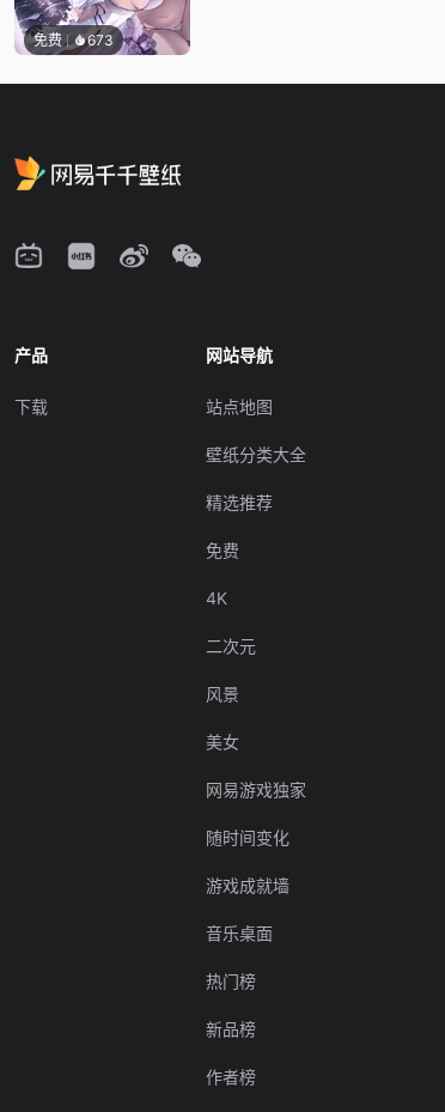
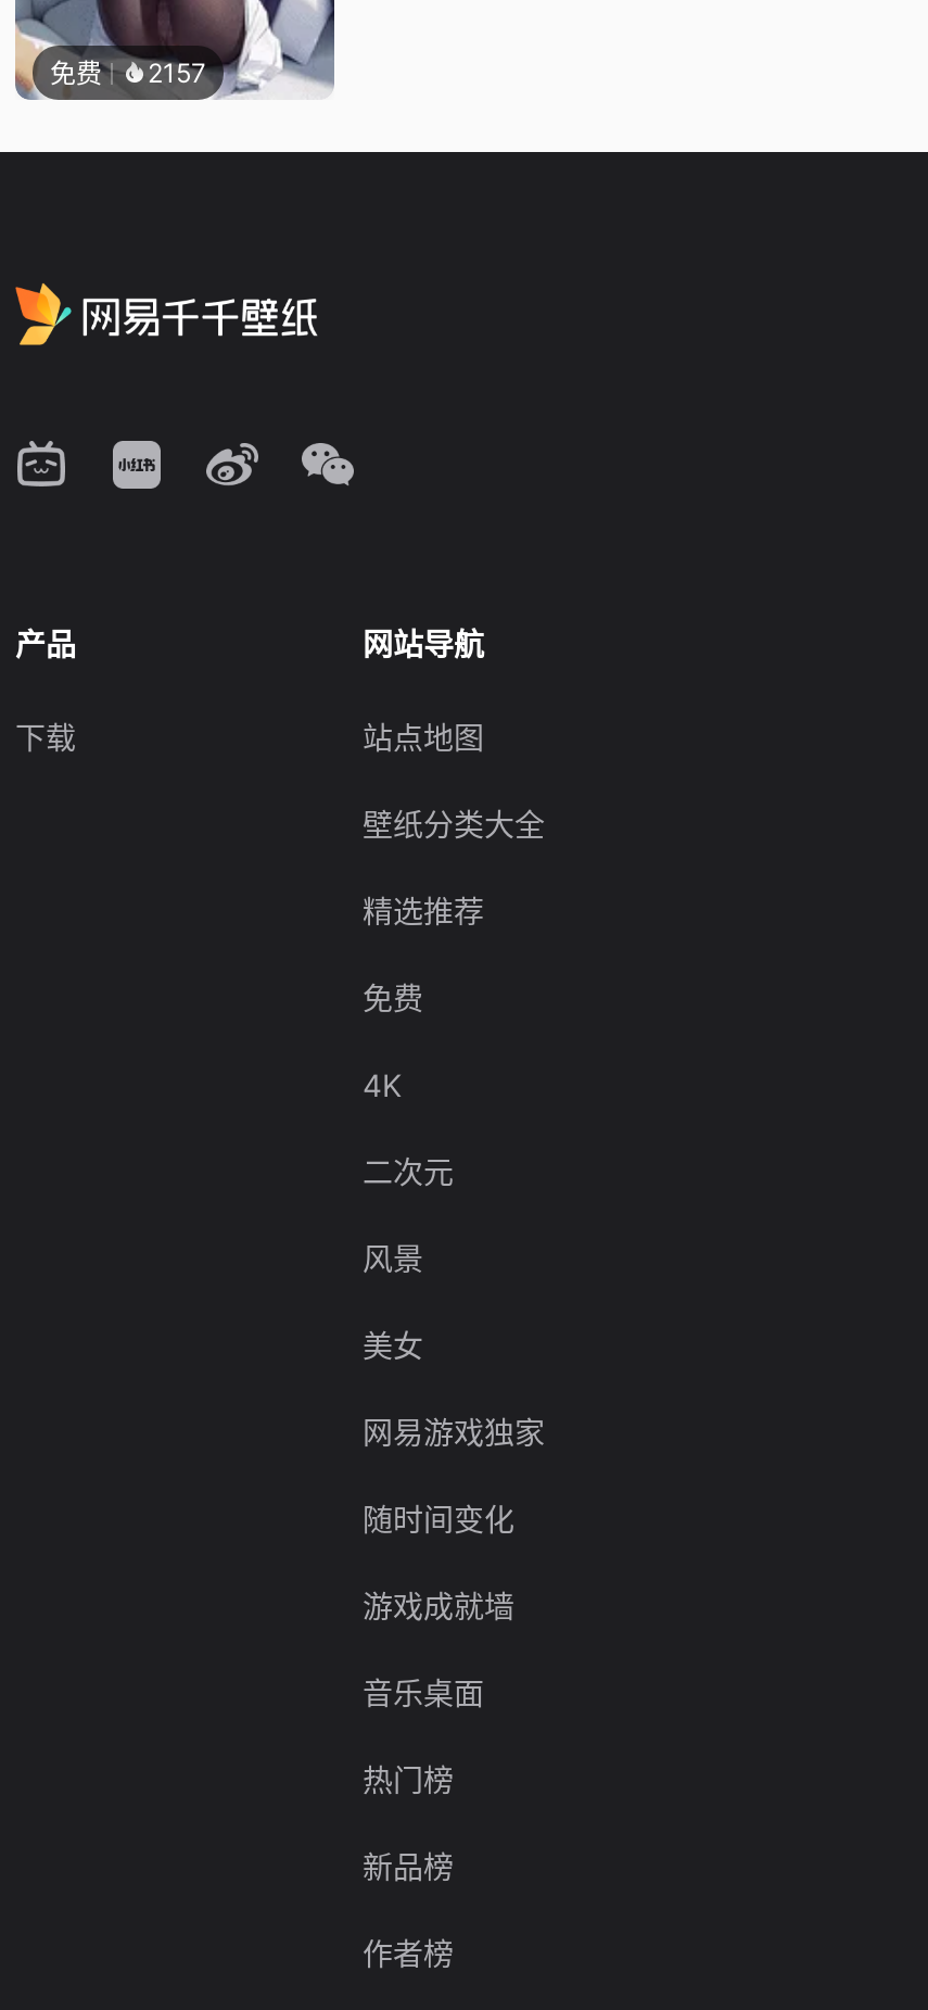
[33,31,114,49] 免费 673 -> [50,57,206,89] 免费 2157

